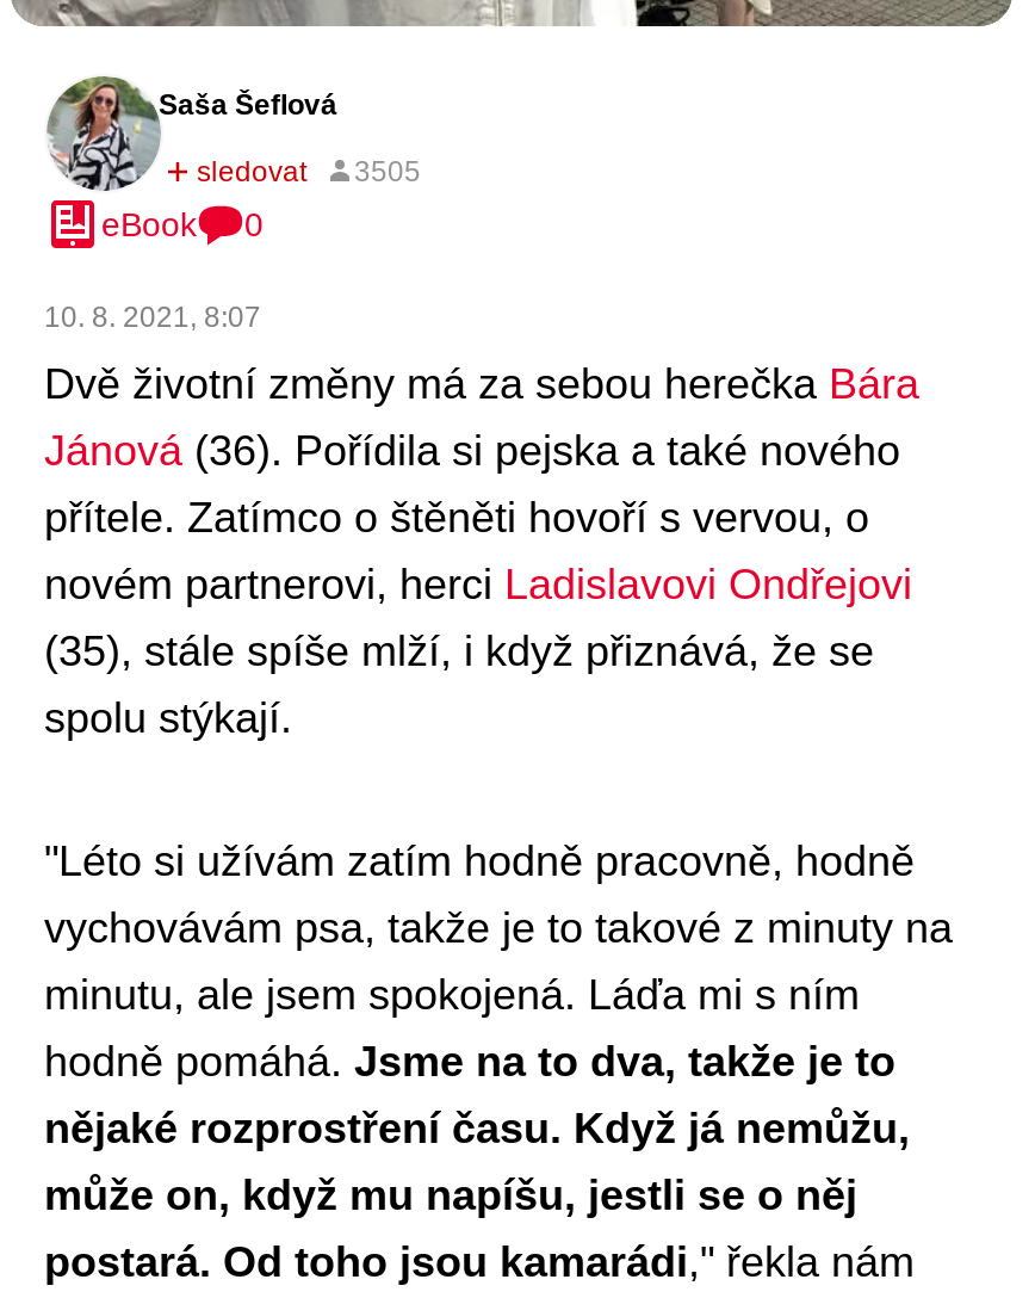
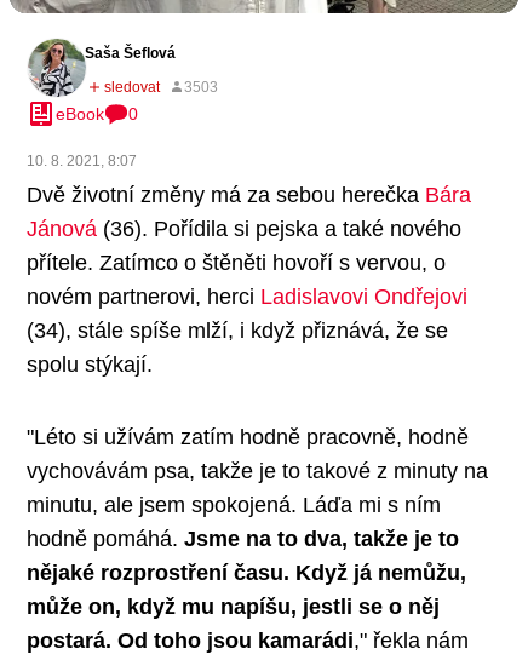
[44,627,874,675] (35), stále spíše mlží, i když přiznává, že se -> [27,318,448,342] (34), stále spíše mlží, i když přiznává, že se

